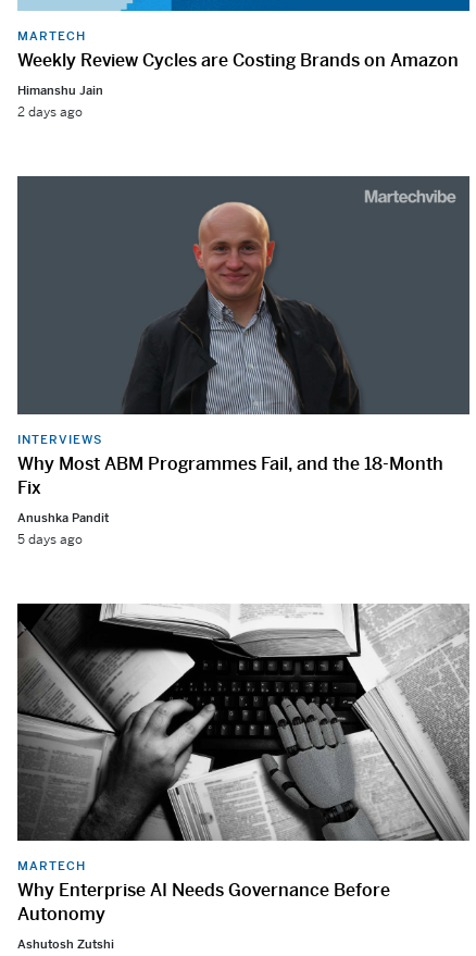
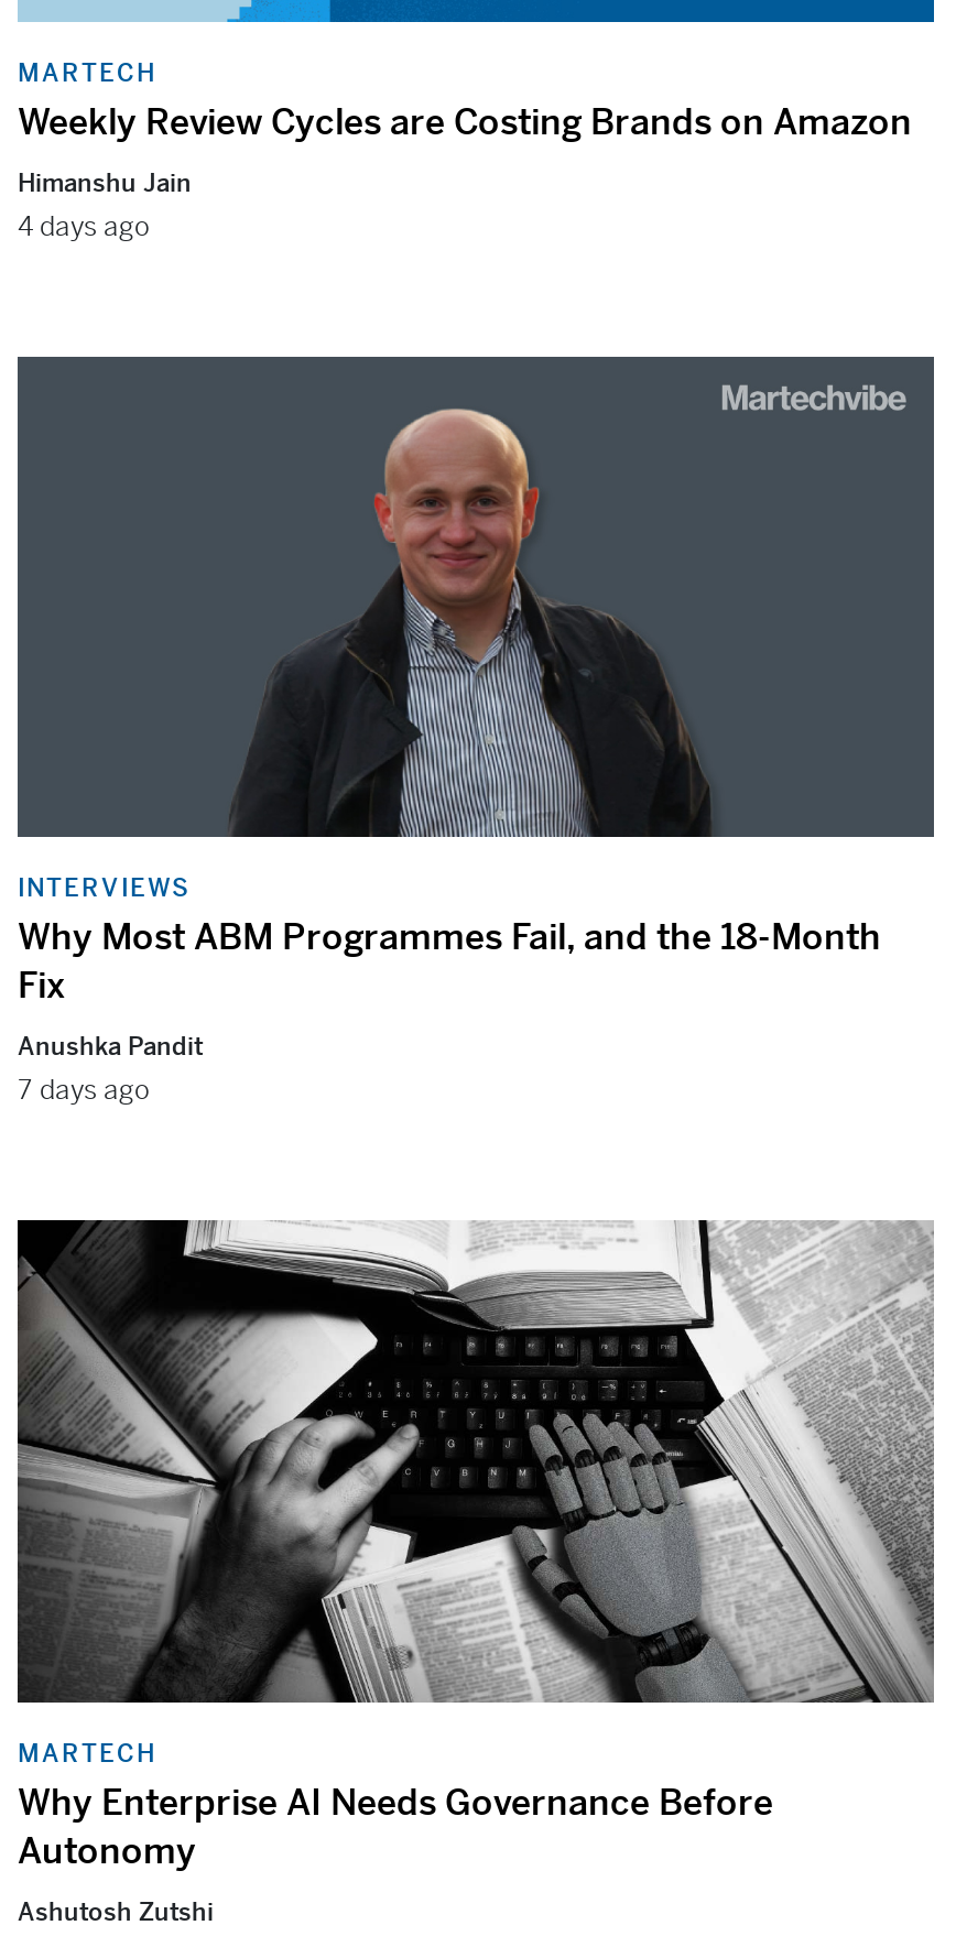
[17,104,83,121] 2 days ago -> [18,210,150,245] 4 days ago
[17,530,83,548] 5 days ago -> [18,1074,150,1109] 7 days ago

